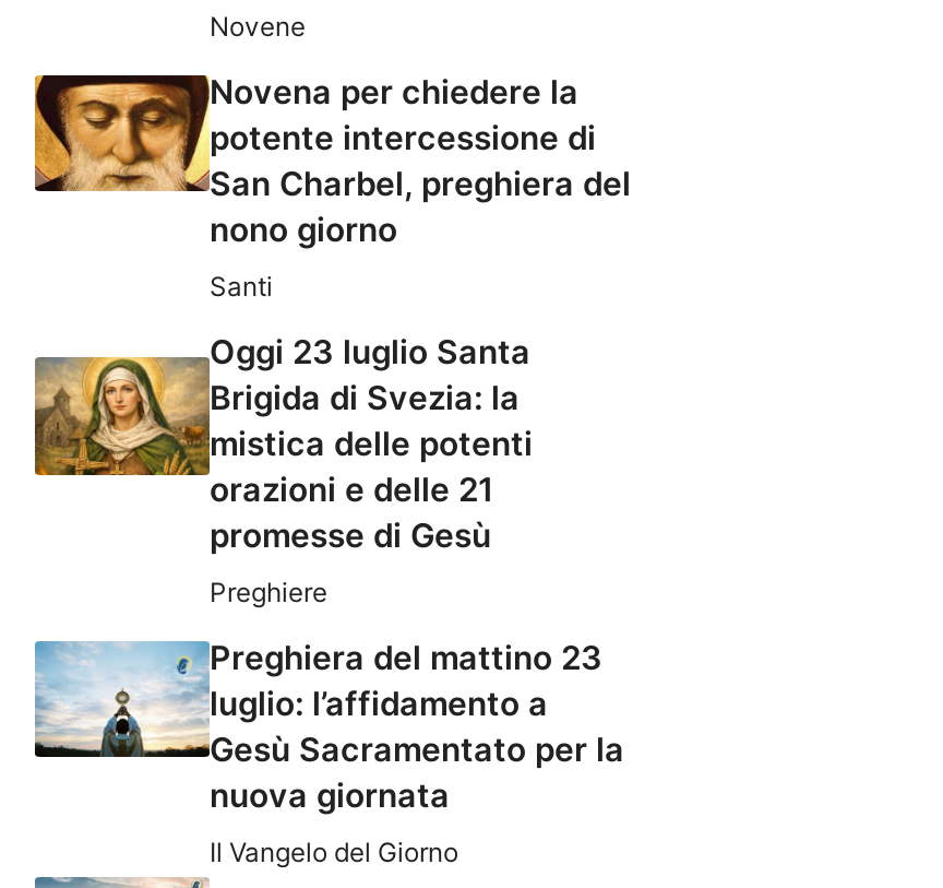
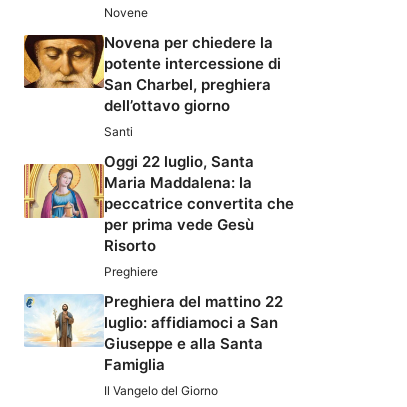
[210,163,631,250] San Charbel, preghiera del | nono giorno -> [104,75,271,115] San Charbel, preghiera | dell’ottavo giorno
[33,331,533,556] [image] | Oggi 23 luglio Santa | Brigida di Svezia: la | mistica delle potenti | orazioni e delle 21 | promesse di Gesù -> [23,152,294,255] [image] | Oggi 22 luglio, Santa | Maria Maddalena: la | peccatrice convertita che | per prima vede Gesù | Risorto
[33,637,624,816] [image] | Preghiera del mattino 23 | luglio: l’affidamento a | Gesù Sacramentato per la | nuova giornata -> [24,292,283,374] [image] | Preghiera del mattino 22 | luglio: affidiamoci a San | Giuseppe e alla Santa | Famiglia

